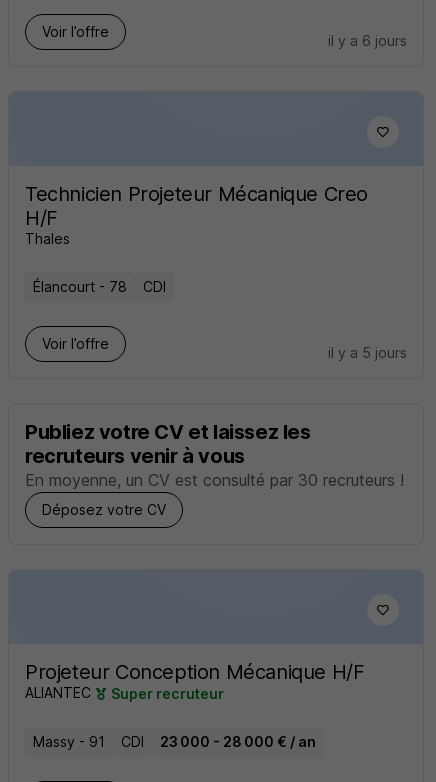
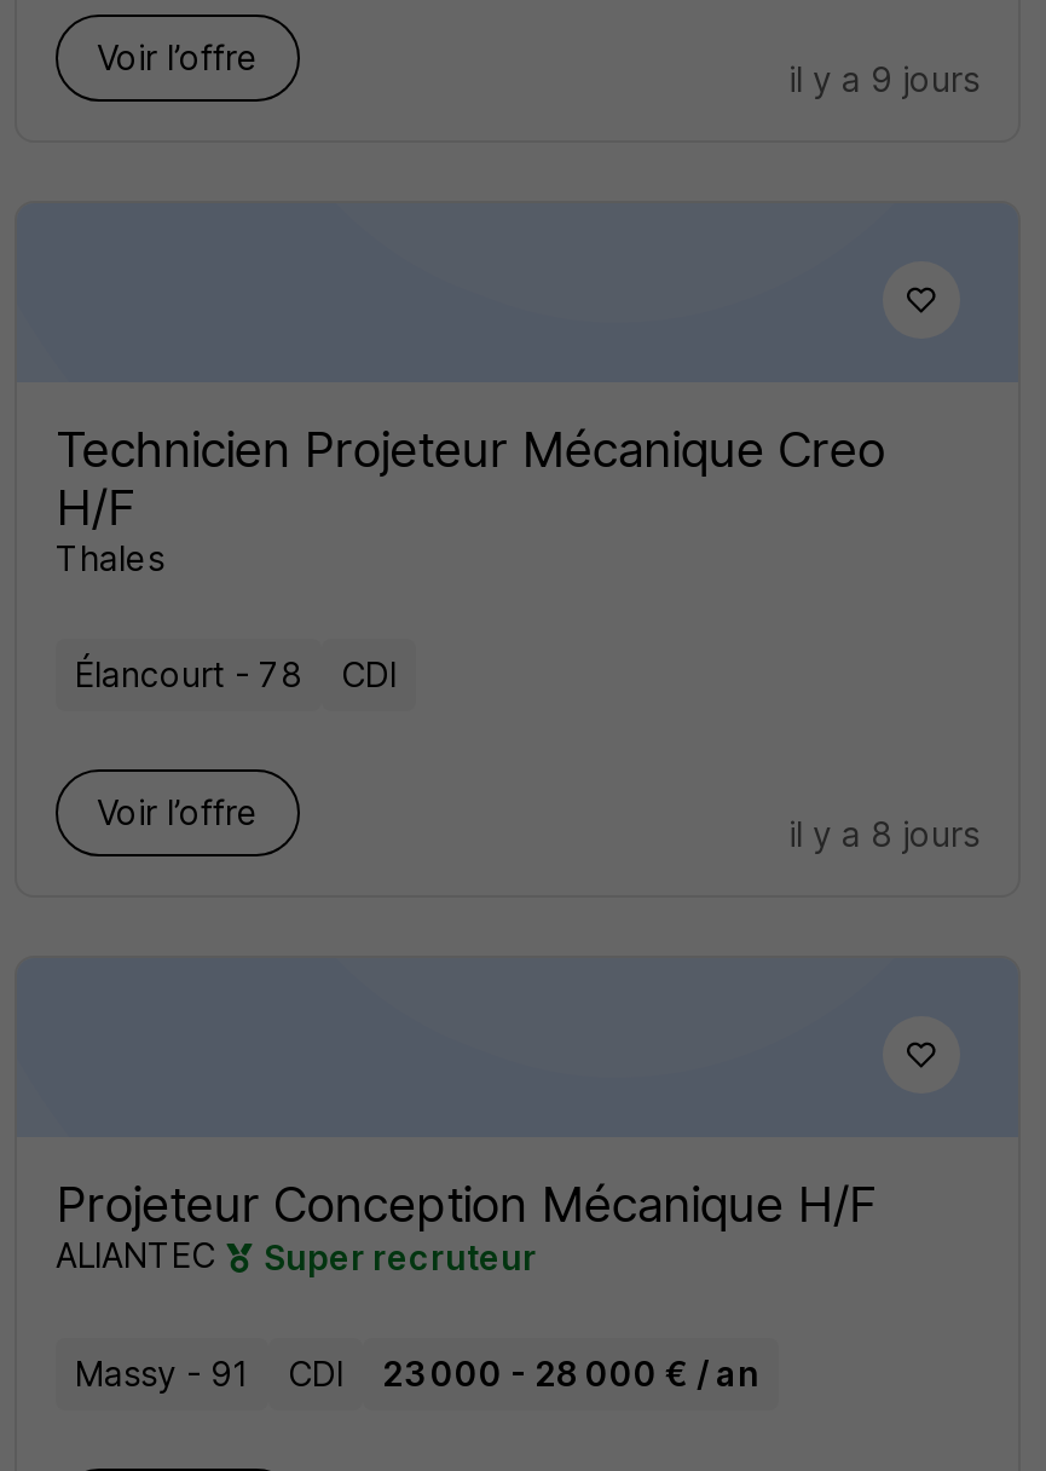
[328,32,407,49] il y a 6 jours -> [788,59,979,100] il y a 9 jours
[25,344,407,518] il y a 5 jours | Publiez votre CV et laissez les | recruteurs venir à vous | En moyenne, un CV est consulté par 30 recruteurs ! | Déposez votre CV -> [788,813,979,855] il y a 8 jours

